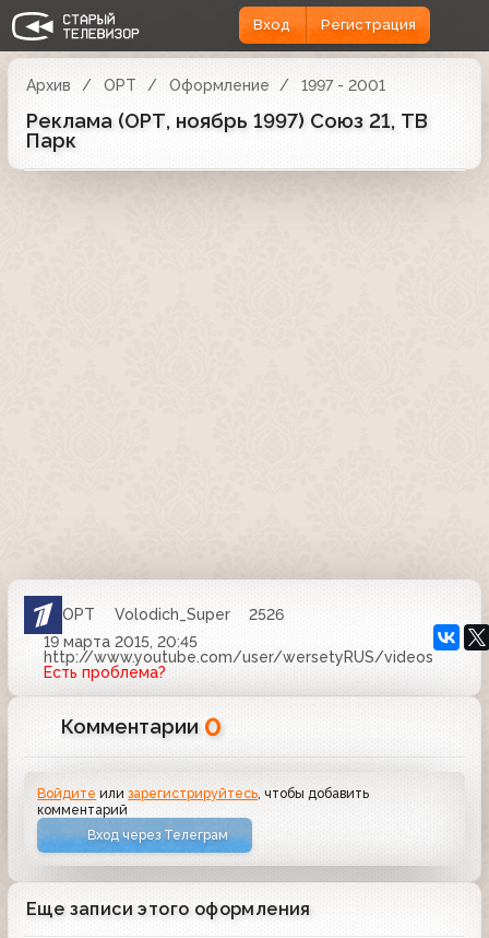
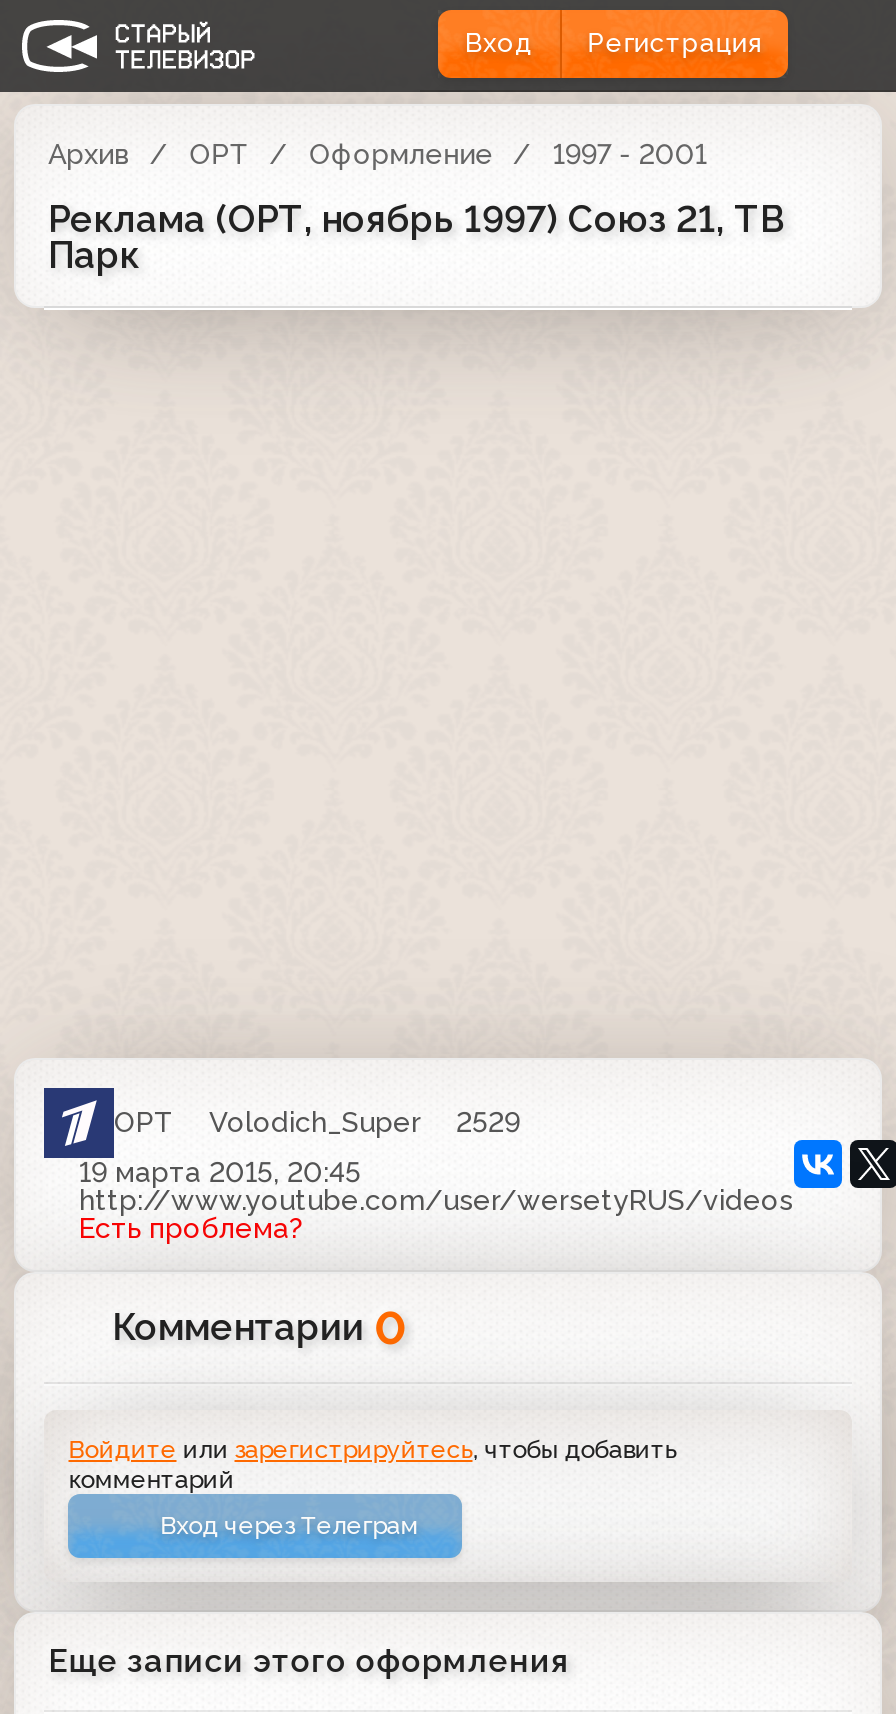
[62,606,284,623] ОРТ Volodich_Super 2526 -> [114,1106,520,1138] ОРТ Volodich_Super 2529

